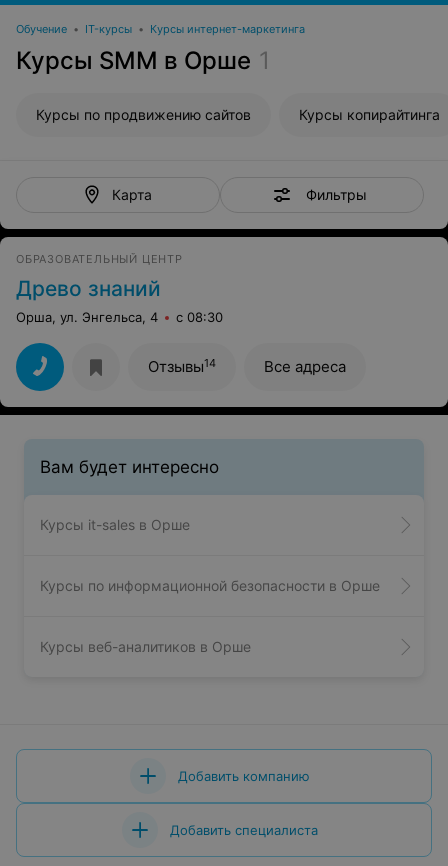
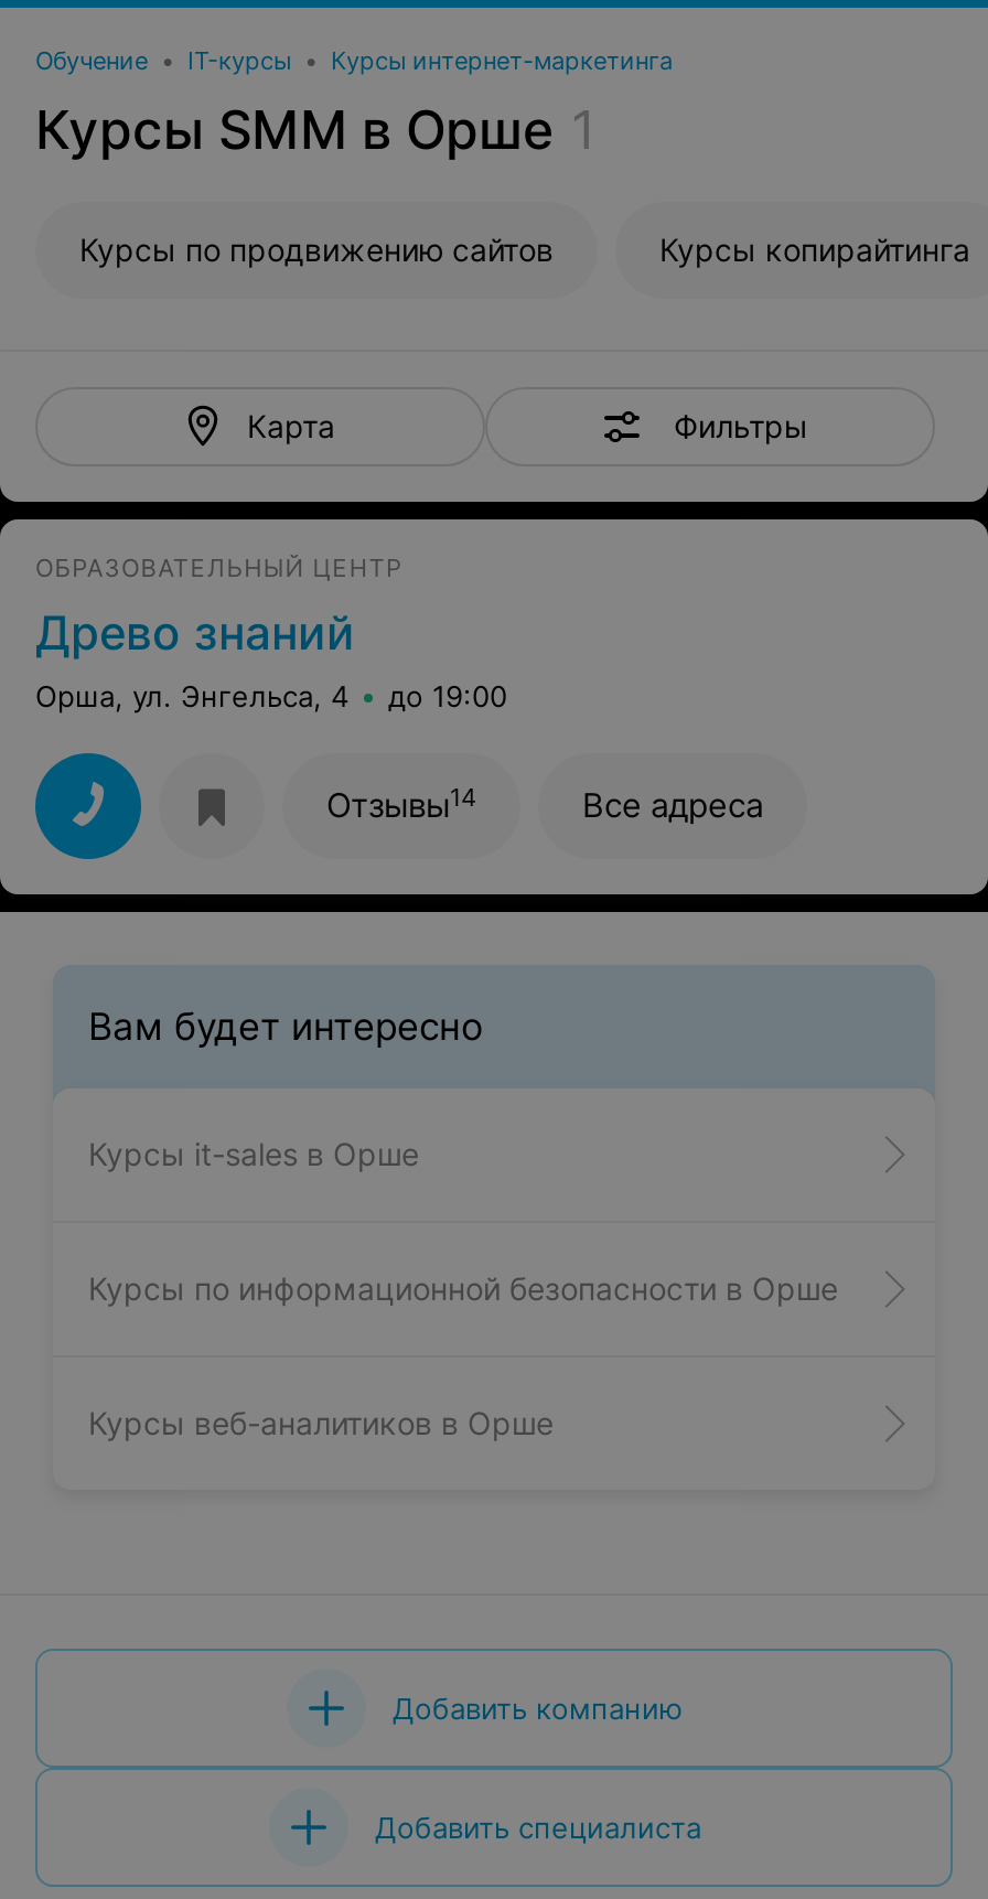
[16,309,223,325] Орша, ул. Энгельса, 4 с 08:30 -> [35,678,507,714] Орша, ул. Энгельса, 4 до 19:00

